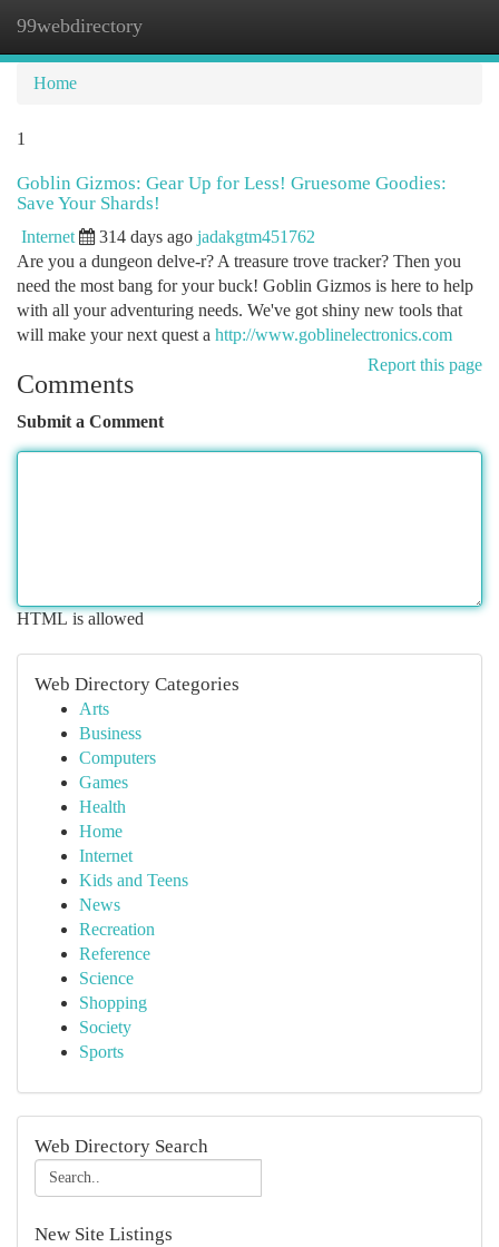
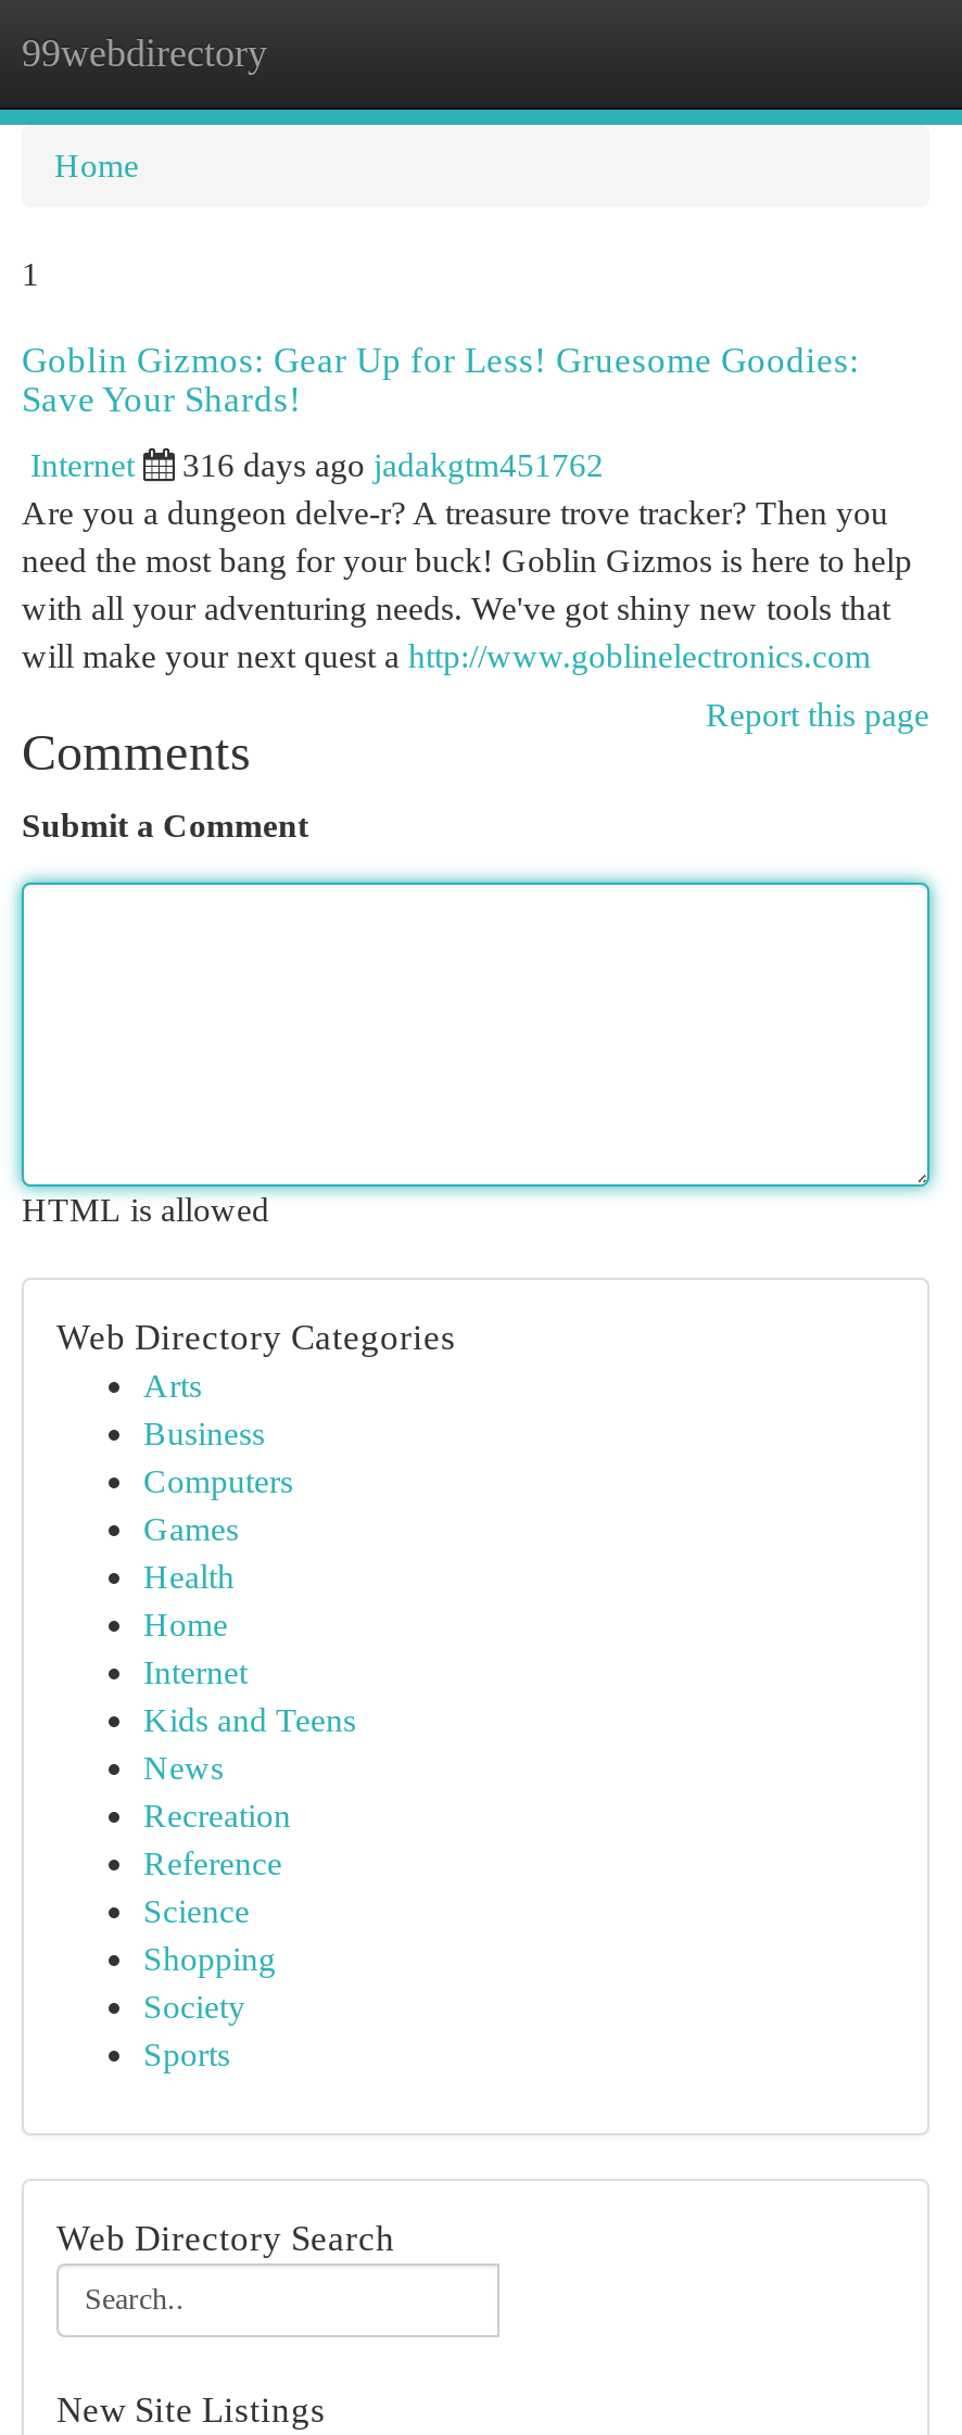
[99,227,315,246] 314 days ago jadakgtm451762 -> [182,446,604,483] 316 days ago jadakgtm451762

